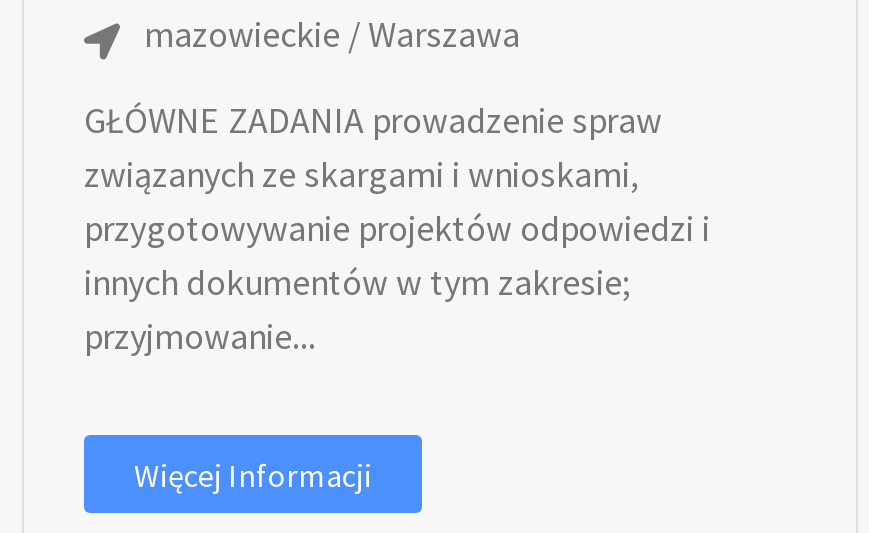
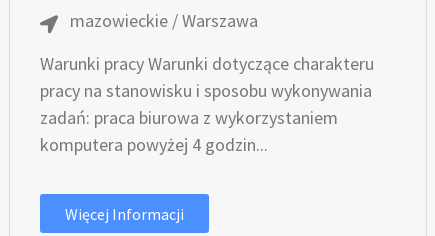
[84,97,710,359] GŁÓWNE ZADANIA prowadzenie spraw | związanych ze skargami i wnioskami, | przygotowywanie projektów odpowiedzi i | innych dokumentów w tym zakresie; | przyjmowanie... -> [40,52,374,156] Warunki pracy Warunki dotyczące charakteru | pracy na stanowisku i sposobu wykonywania | zadań: praca biurowa z wykorzystaniem | komputera powyżej 4 godzin...

